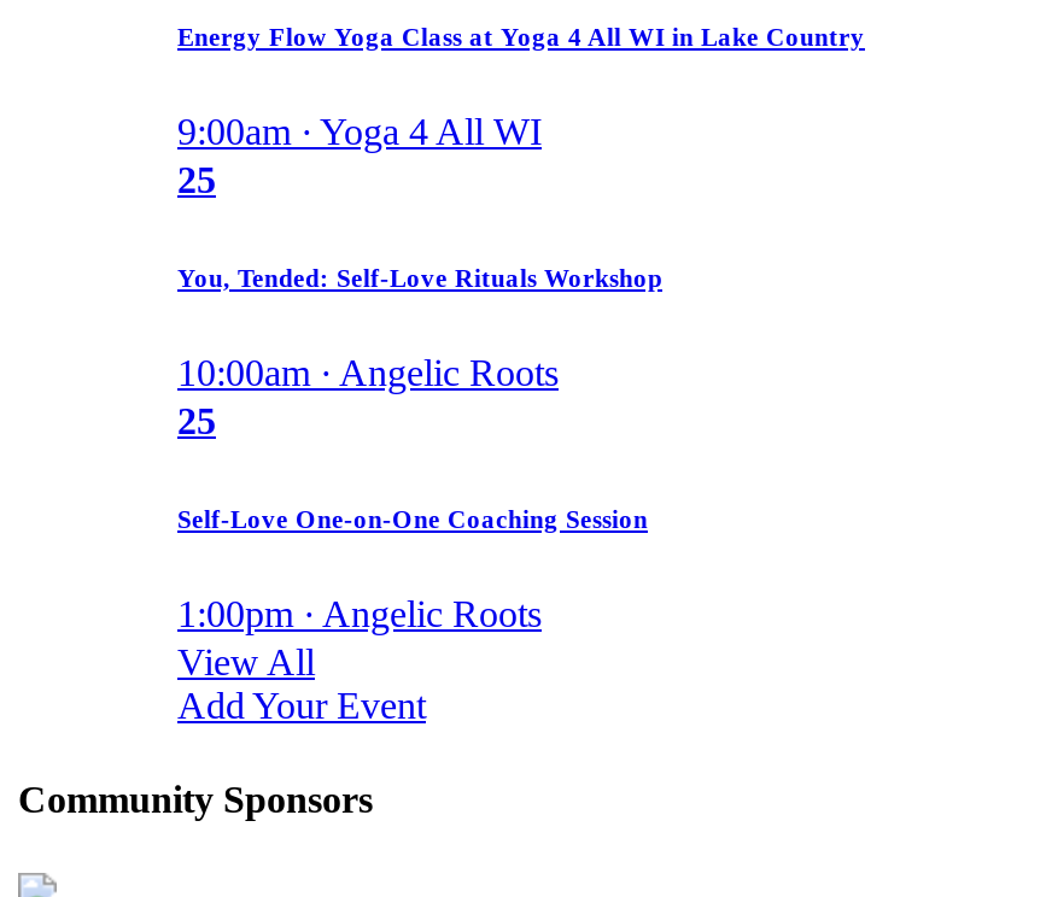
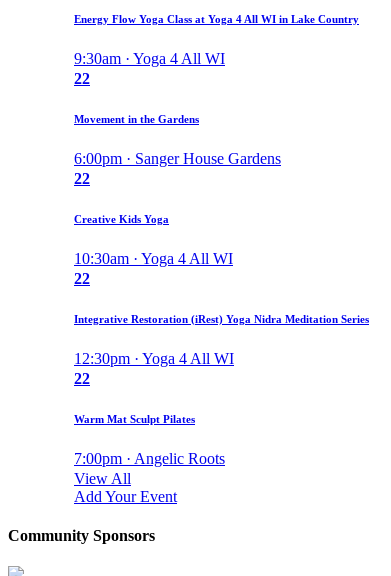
[177,111,662,634] 9:00am · Yoga 4 All WI | 25 | You, Tended: Self-Love Rituals Workshop | 10:00am · Angelic Roots | 25 | Self-Love One-on-One Coaching Session | 1:00pm · Angelic Roots -> [74,50,369,467] 9:30am · Yoga 4 All WI | 22 | Movement in the Gardens | 6:00pm · Sanger House Gardens | 22 | Creative Kids Yoga | 10:30am · Yoga 4 All WI | 22 | Integrative Restoration (iRest) Yoga Nidra Meditation Series | 12:30pm · Yoga 4 All WI | 22 | Warm Mat Sculpt Pilates | 7:00pm · Angelic Roots

